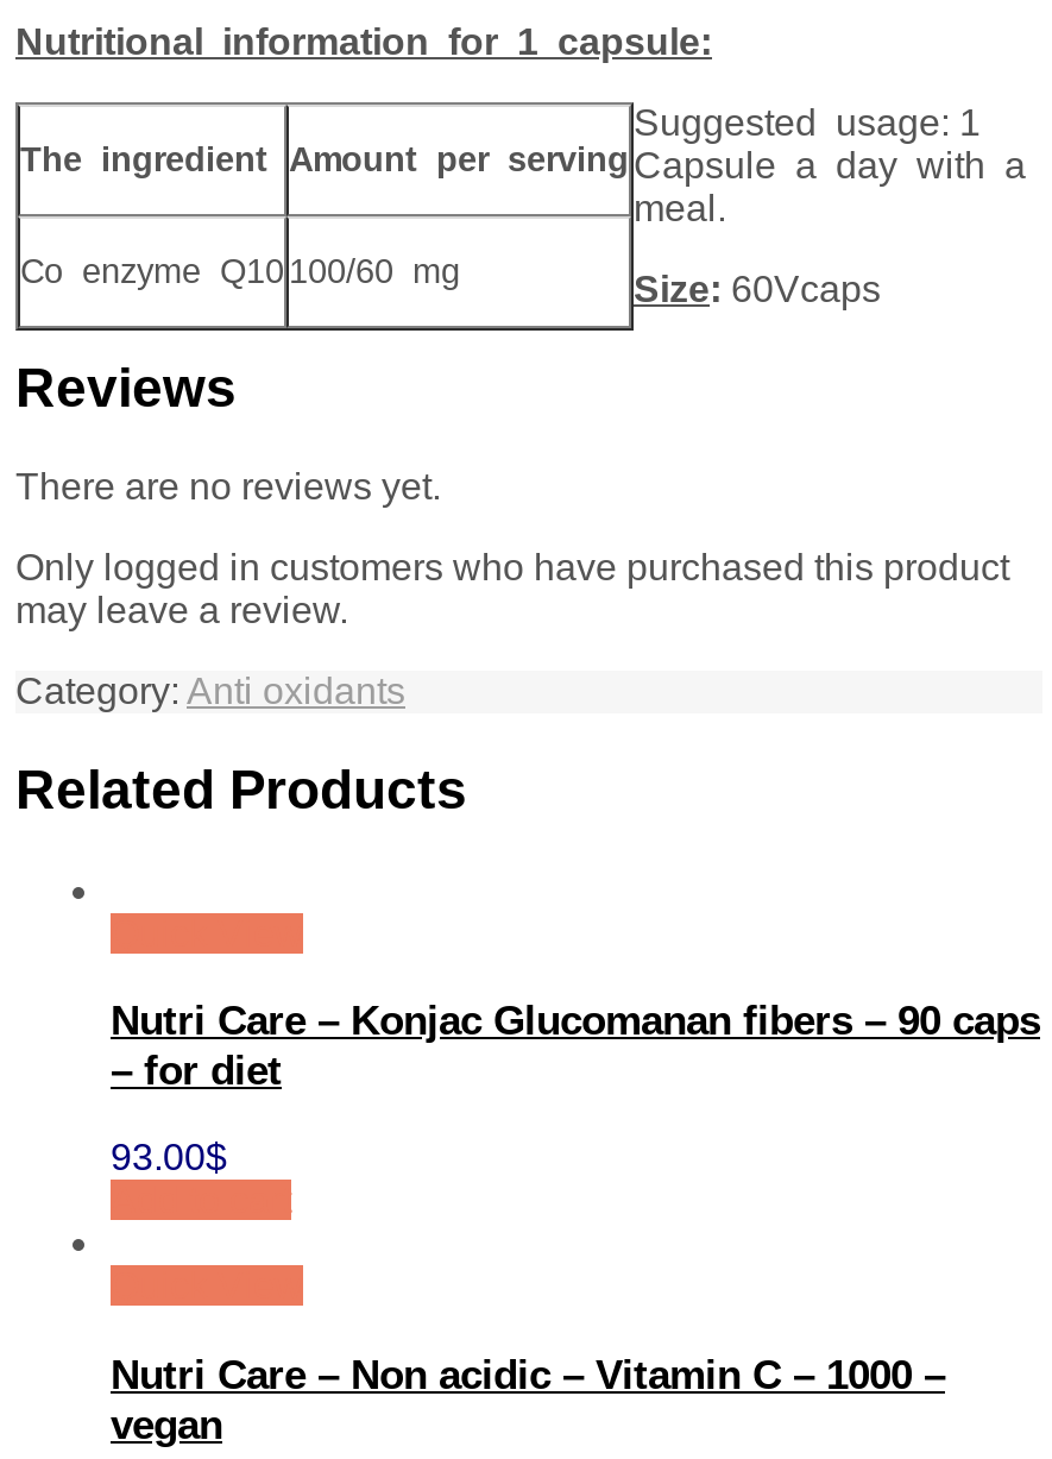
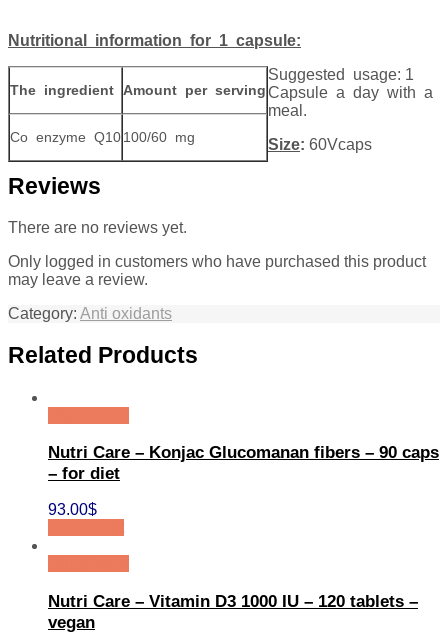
[111,1350,945,1397] Nutri Care – Non acidic – Vitamin C – 1000 – -> [48,590,418,610] Nutri Care – Vitamin D3 1000 IU – 120 tablets –

